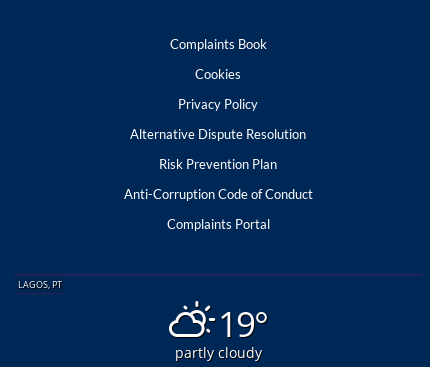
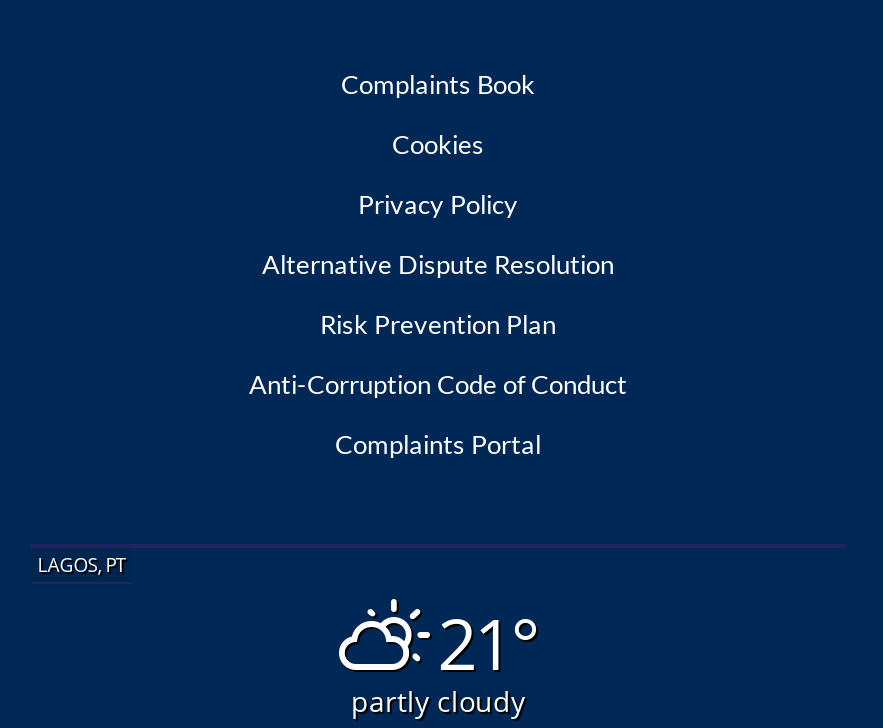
[218,300,267,347] 19° -> [437,596,537,690] 21°

